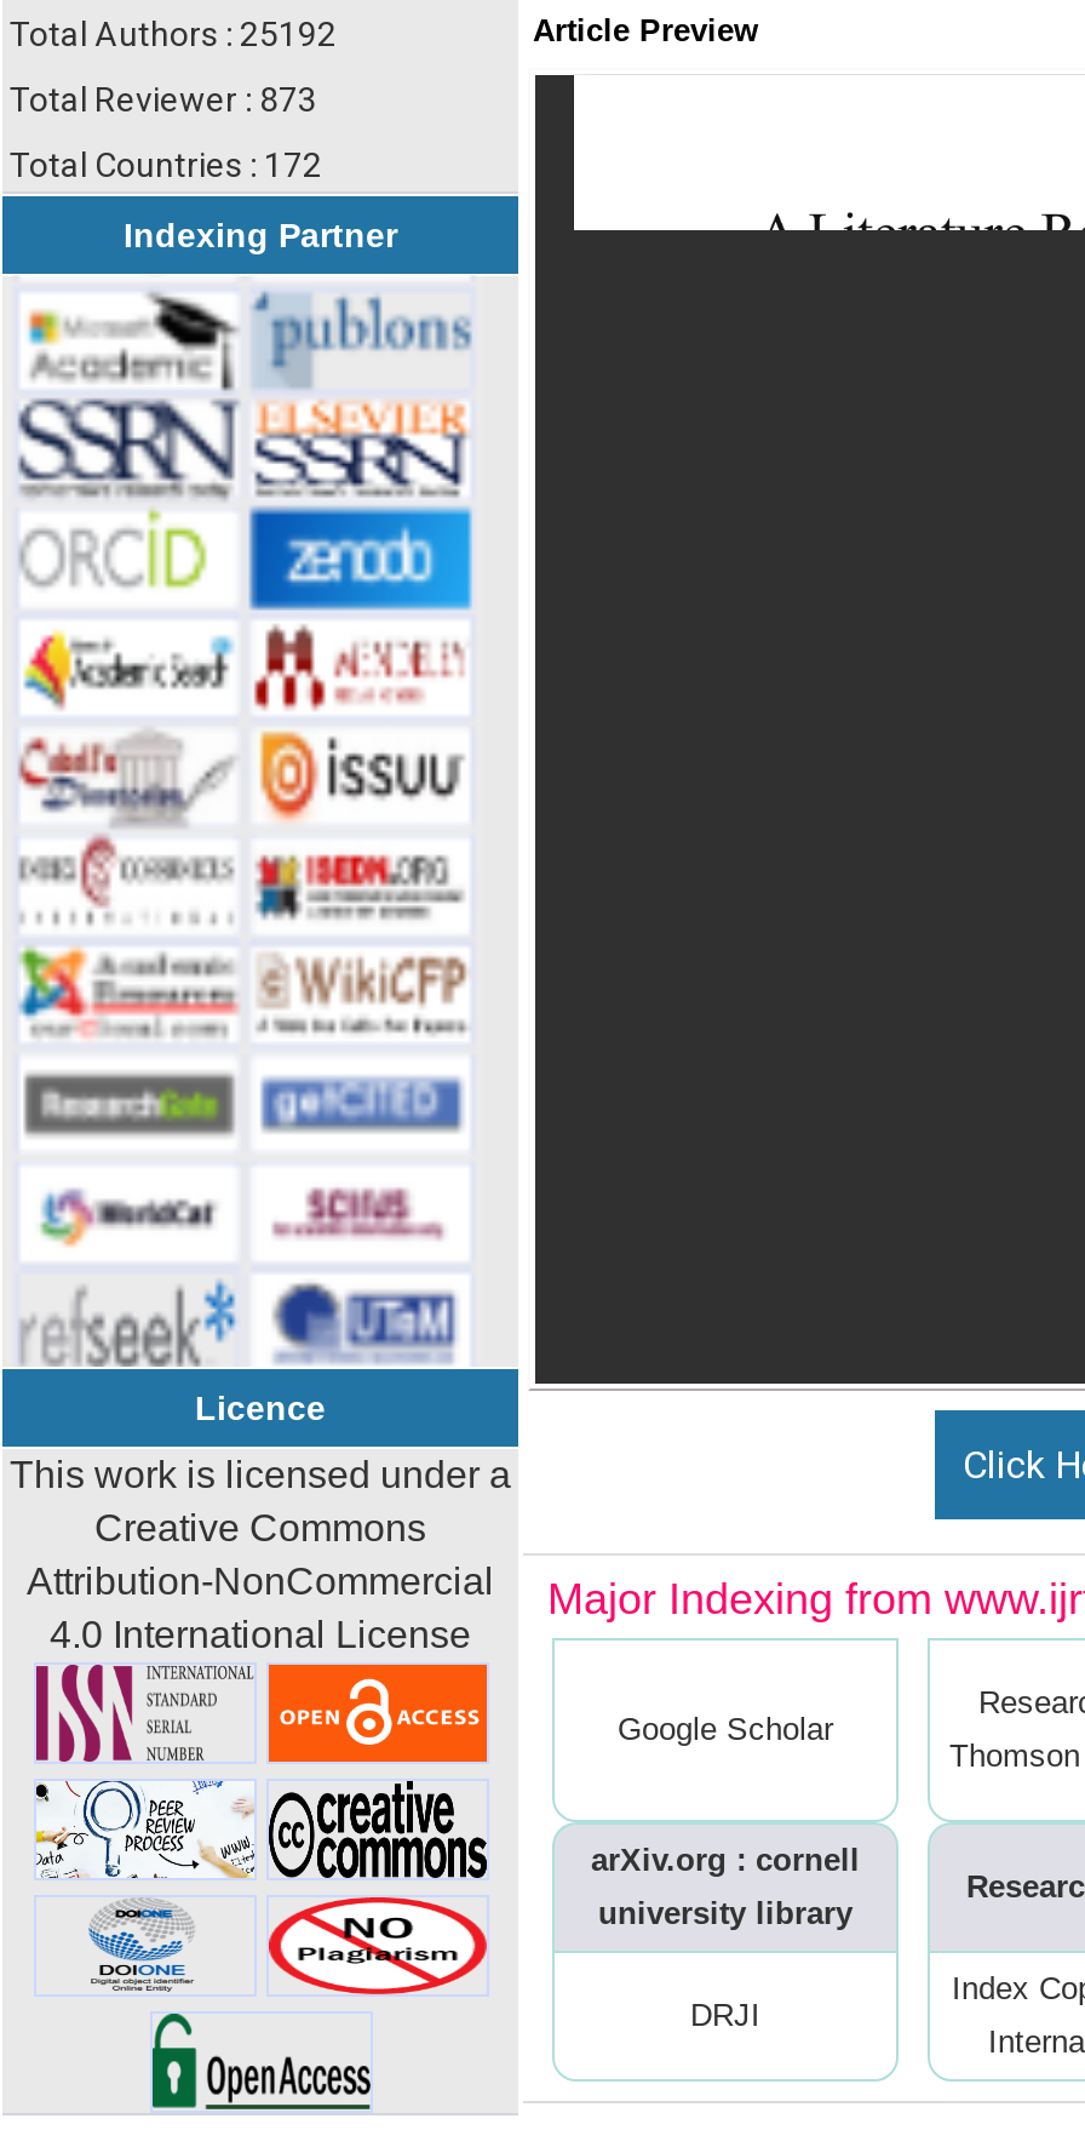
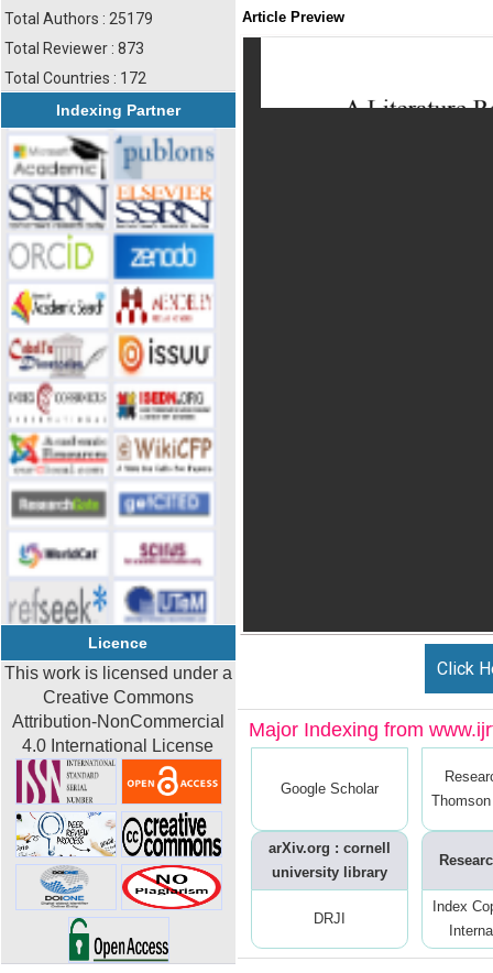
[10,15,337,53] Total Authors : 25192 -> [4,10,153,28] Total Authors : 25179

